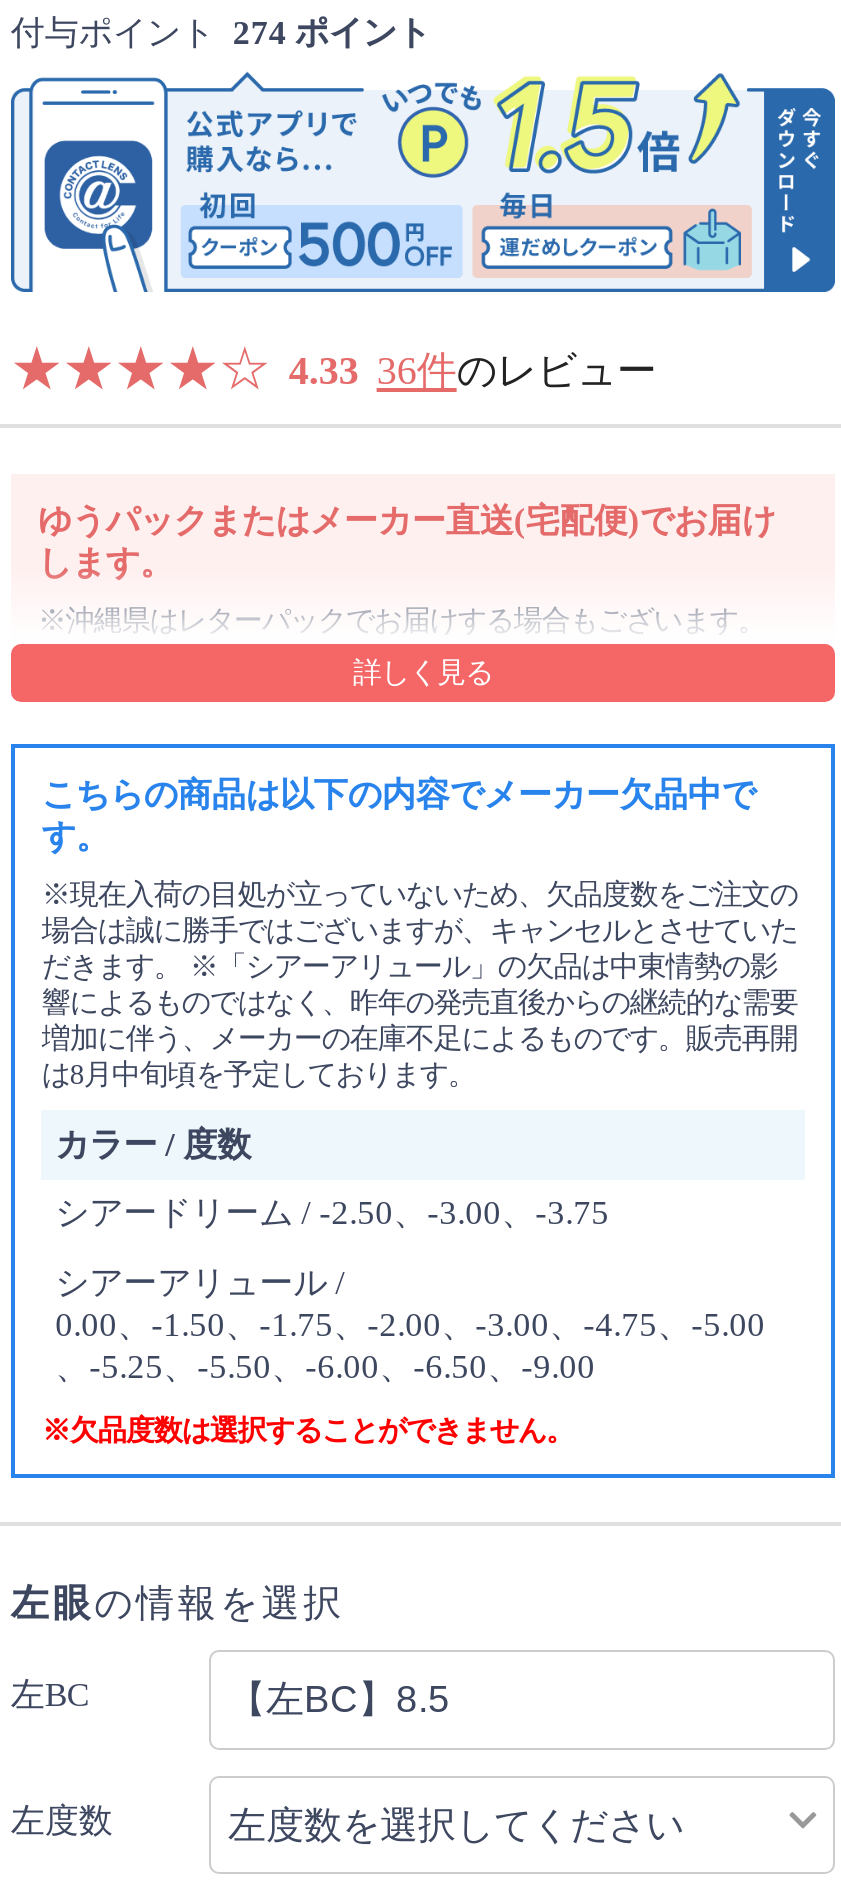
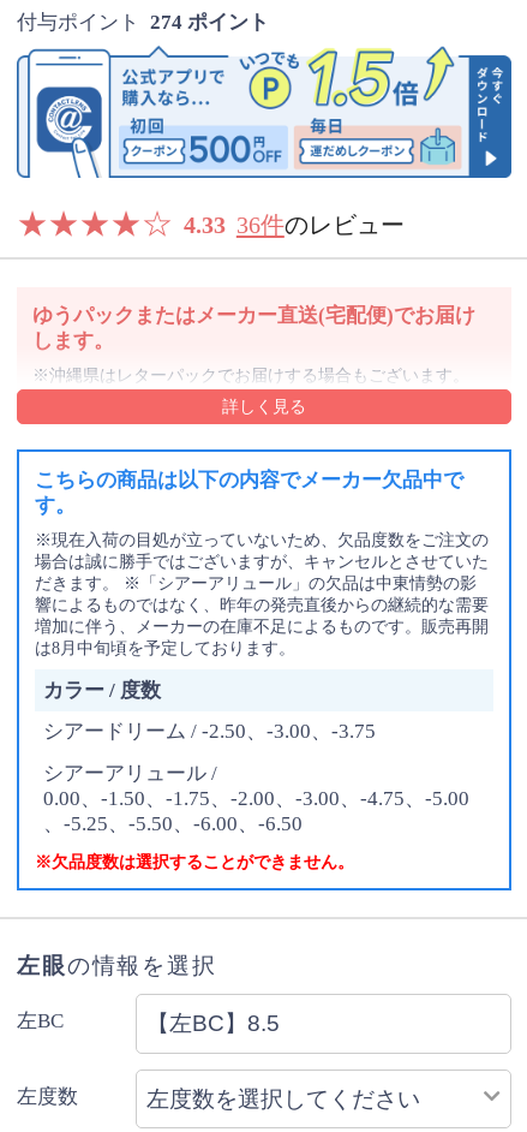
[55,1348,595,1386] 、-5.25、-5.50、-6.00、-6.50、-9.00 -> [43,812,303,835] 、-5.25、-5.50、-6.00、-6.50

